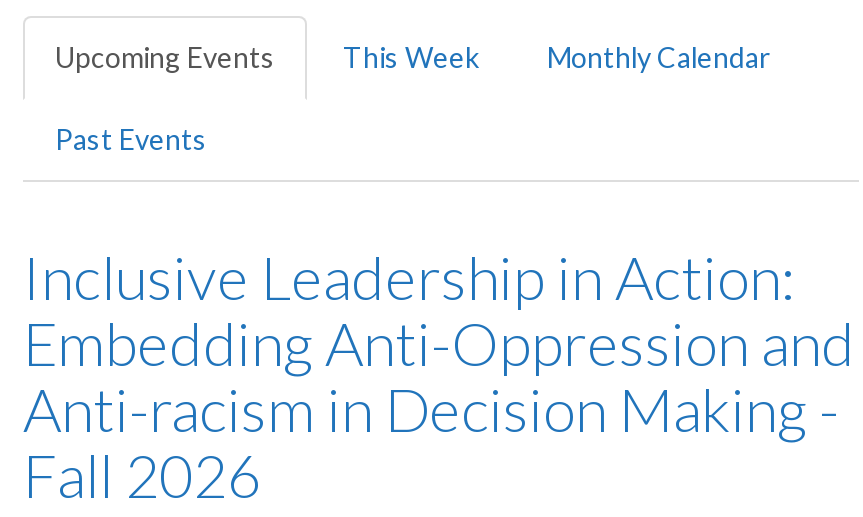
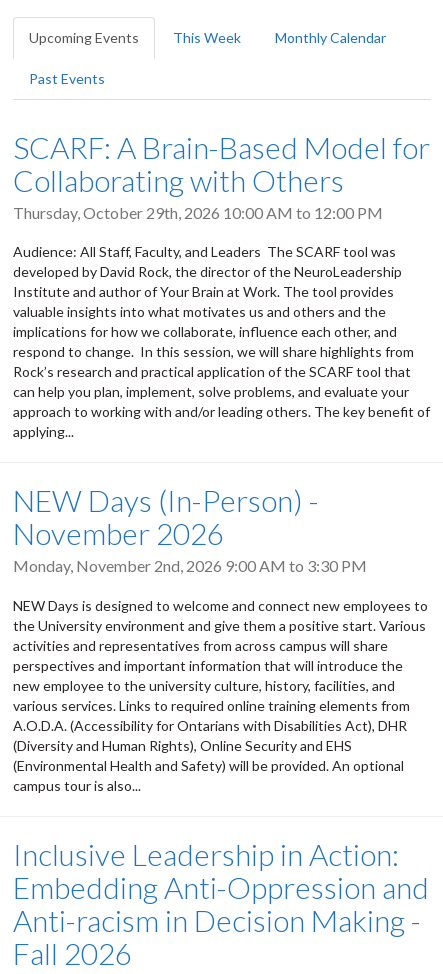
none -> [13,129,430,794] SCARF: A Brain-Based Model for | Collaborating with Others | Thursday, October 29th, 2026 10:00 AM to 12:00 PM | Audience: All Staff, Faculty, and Leaders The SCARF tool was | developed by David Rock, the director of the NeuroLeadership | Institute and author of Your Brain at Work. The tool provides | valuable insights into what motivates us and others and the | implications for how we collaborate, influence each other, and | respond to change. In this session, we will share highlights from | Rock’s research and practical application of the SCARF tool that | can help you plan, implement, solve problems, and evaluate your | approach to working with and/or leading others. The key benefit of | applying... | NEW Days (In-Person) - | November 2026 | Monday, November 2nd, 2026 9:00 AM to 3:30 PM | NEW Days is designed to welcome and connect new employees to | the University environment and give them a positive start. Various | activities and representatives from across campus will share | perspectives and important information that will introduce the | new employee to the university culture, history, facilities, and | various services. Links to required online training elements from | A.O.D.A. (Accessibility for Ontarians with Disabilities Act), DHR | (Diversity and Human Rights), Online Security and EHS | (Environmental Health and Safety) will be provided. An optional | campus tour is also...

